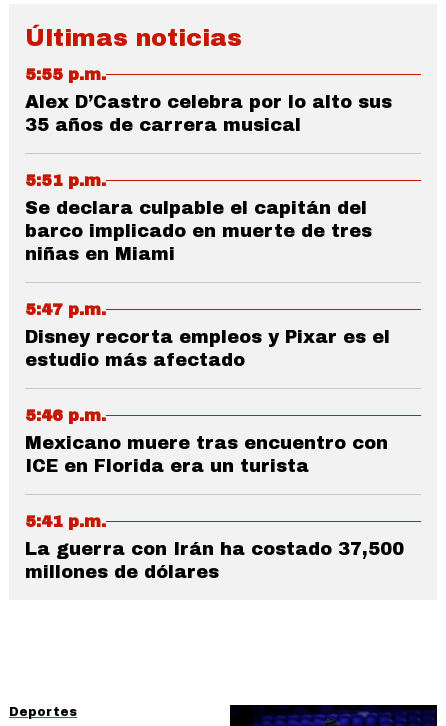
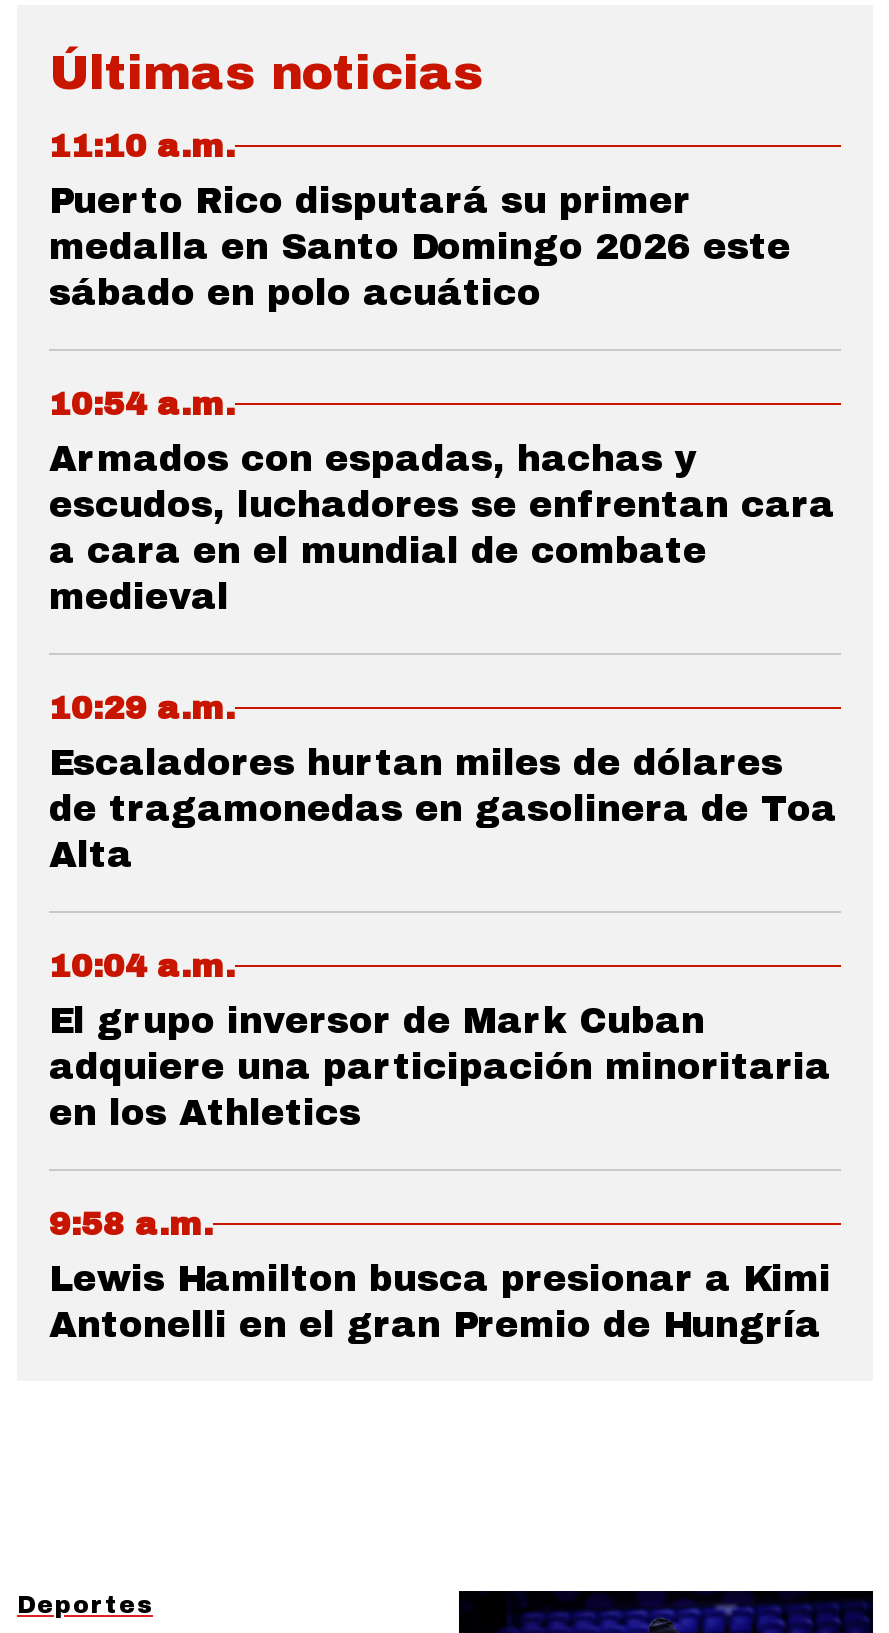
[25,66,392,135] 5:55 p.m. | Alex D’Castro celebra por lo alto sus | 35 años de carrera musical -> [49,129,791,313] 11:10 a.m. | Puerto Rico disputará su primer | medalla en Santo Domingo 2026 este | sábado en polo acuático
[25,172,372,264] 5:51 p.m. | Se declara culpable el capitán del | barco implicado en muerte de tres | niñas en Miami -> [49,387,835,617] 10:54 a.m. | Armados con espadas, hachas y | escudos, luchadores se enfrentan cara | a cara en el mundial de combate | medieval
[25,301,390,370] 5:47 p.m. | Disney recorta empleos y Pixar es el | estudio más afectado -> [49,691,837,875] 10:29 a.m. | Escaladores hurtan miles de dólares | de tragamonedas en gasolinera de Toa | Alta
[25,407,388,476] 5:46 p.m. | Mexicano muere tras encuentro con | ICE en Florida era un turista -> [49,949,831,1133] 10:04 a.m. | El grupo inversor de Mark Cuban | adquiere una participación minoritaria | en los Athletics
[25,513,404,582] 5:41 p.m. | La guerra con Irán ha costado 37,500 | millones de dólares -> [49,1207,831,1345] 9:58 a.m. | Lewis Hamilton busca presionar a Kimi | Antonelli en el gran Premio de Hungría

